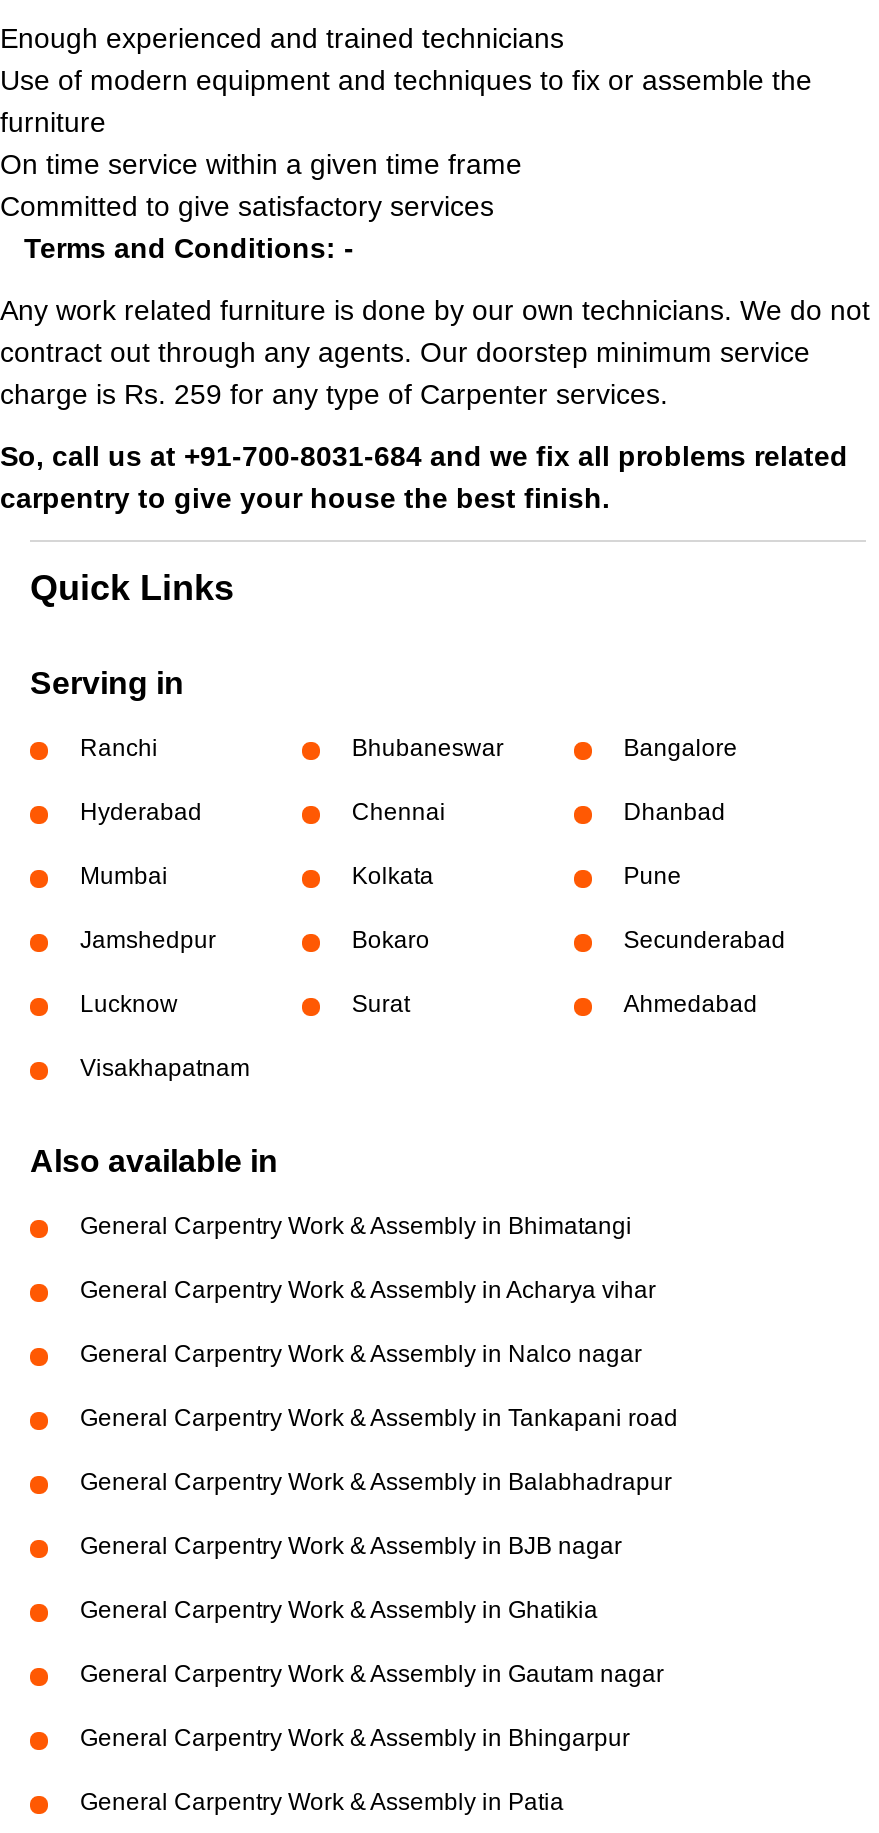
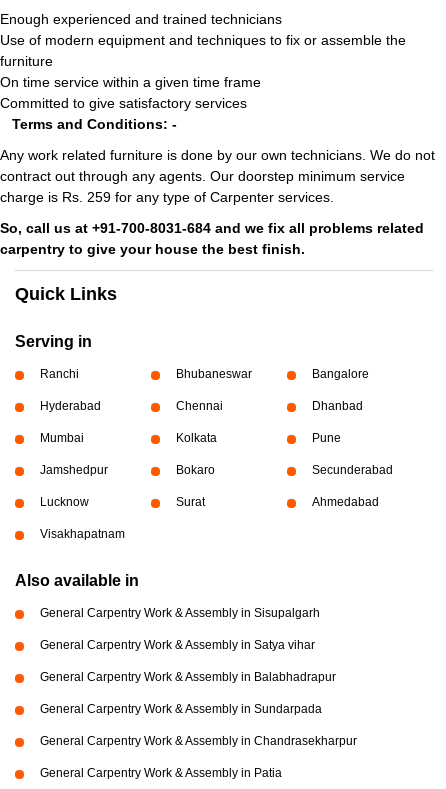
[80,1212,678,1432] General Carpentry Work & Assembly in Bhimatangi | General Carpentry Work & Assembly in Acharya vihar | General Carpentry Work & Assembly in Nalco nagar | General Carpentry Work & Assembly in Tankapani road -> [40,606,320,652] General Carpentry Work & Assembly in Sisupalgarh | General Carpentry Work & Assembly in Satya vihar
[80,1532,664,1752] General Carpentry Work & Assembly in BJB nagar | General Carpentry Work & Assembly in Ghatikia | General Carpentry Work & Assembly in Gautam nagar | General Carpentry Work & Assembly in Bhingarpur -> [40,702,357,748] General Carpentry Work & Assembly in Sundarpada | General Carpentry Work & Assembly in Chandrasekharpur

